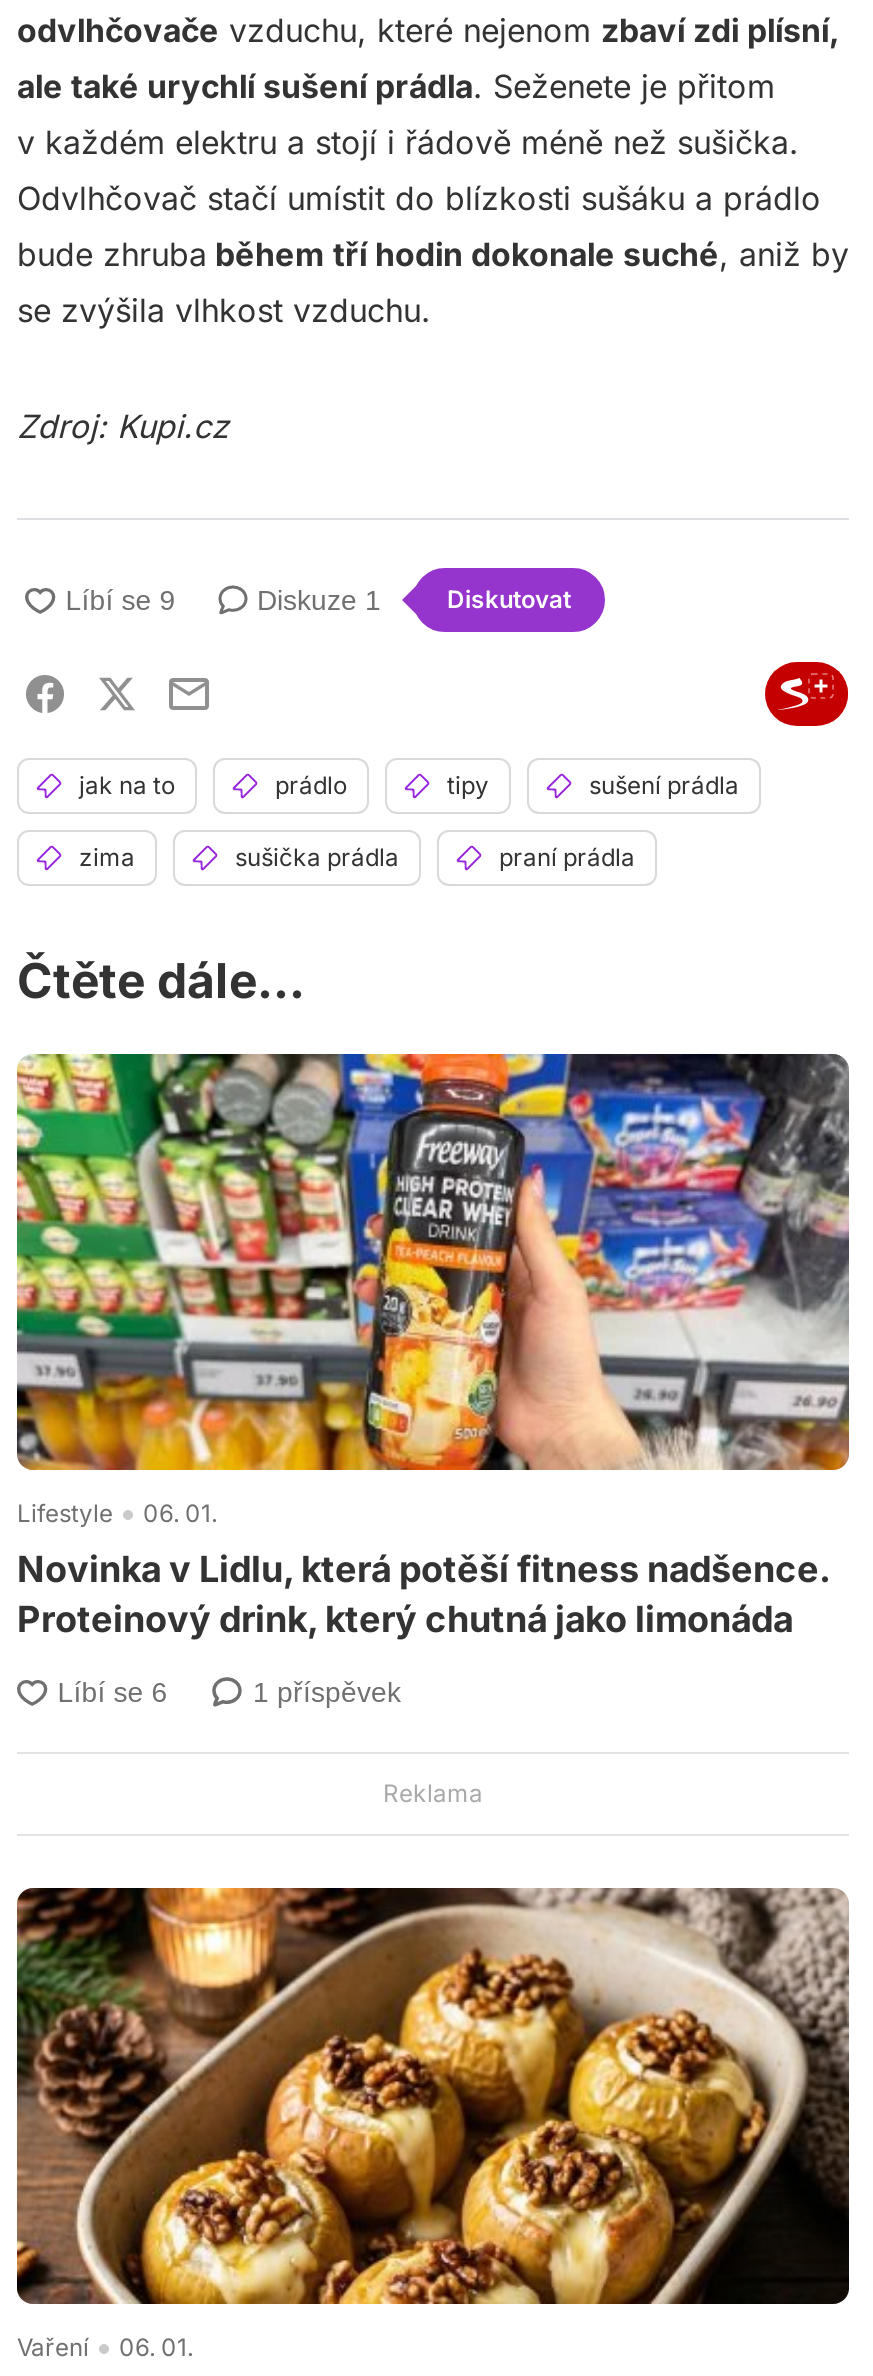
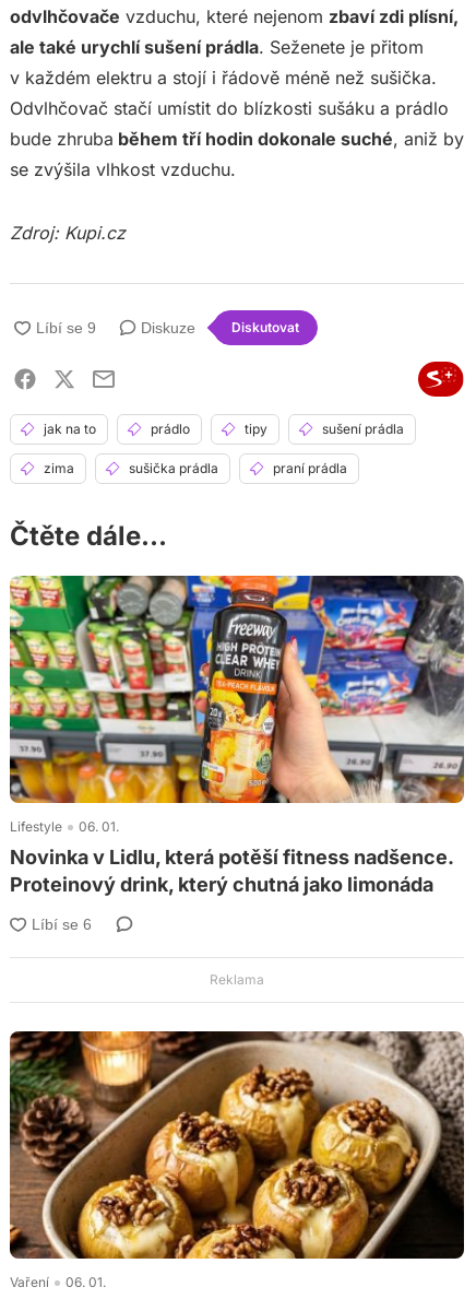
[257,584,381,616] Diskuze 1 -> [141,319,195,336] Diskuze
[253,1676,401,1708] 1 příspěvek -> none

